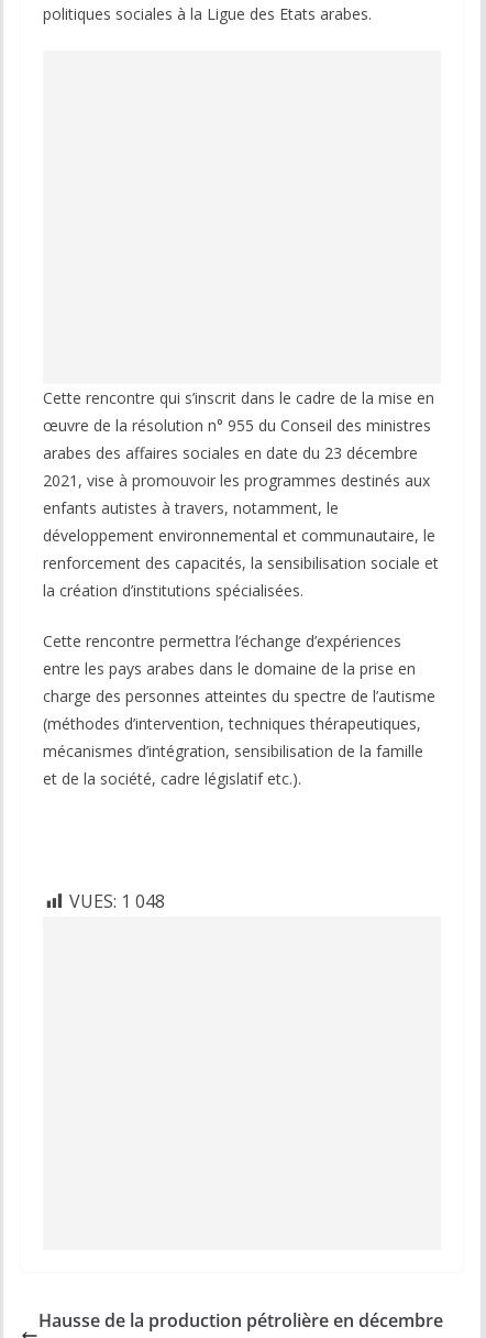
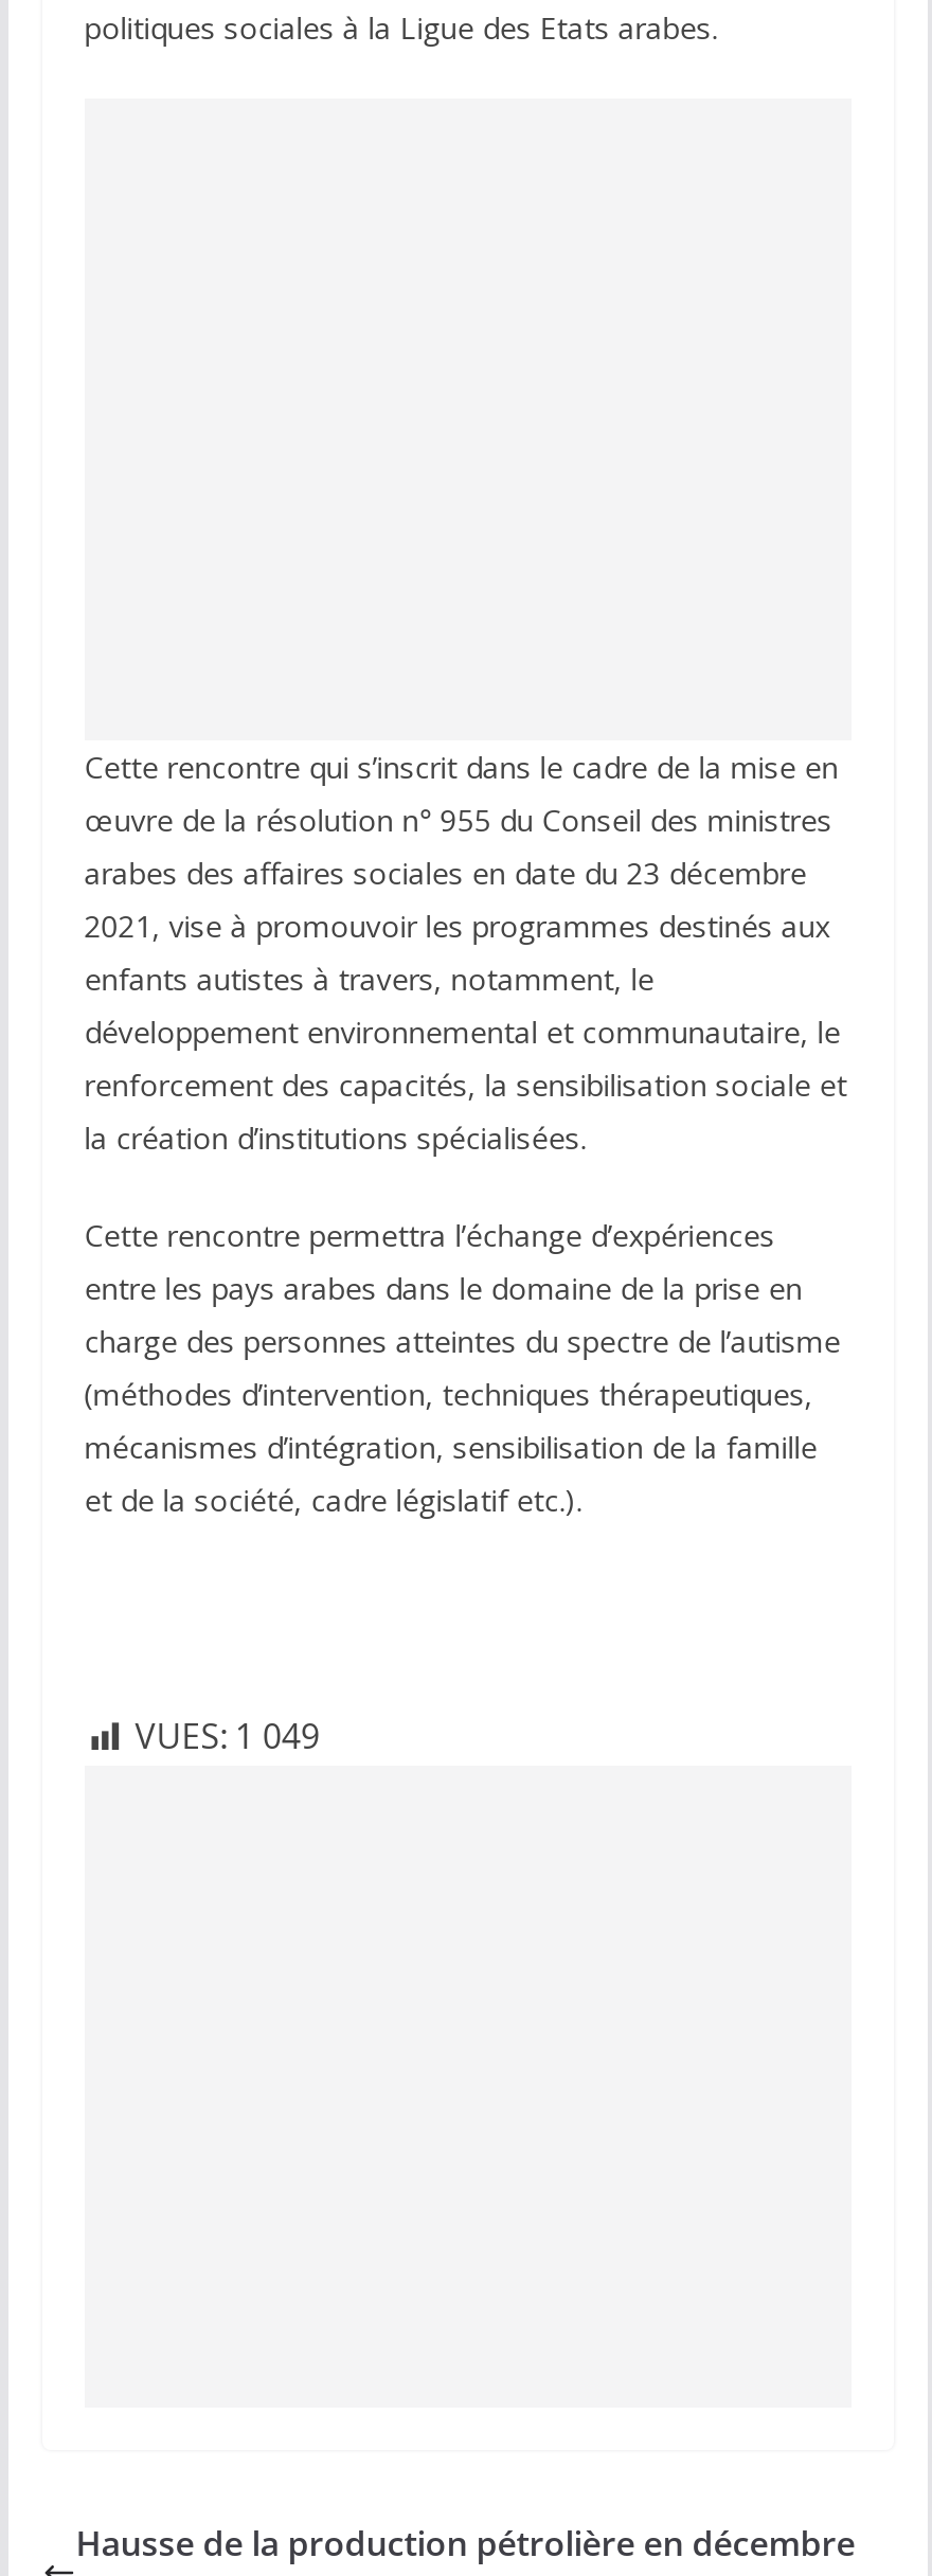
[69,890,165,914] VUES: 1 048 -> [135,1714,319,1760] VUES: 1 049

